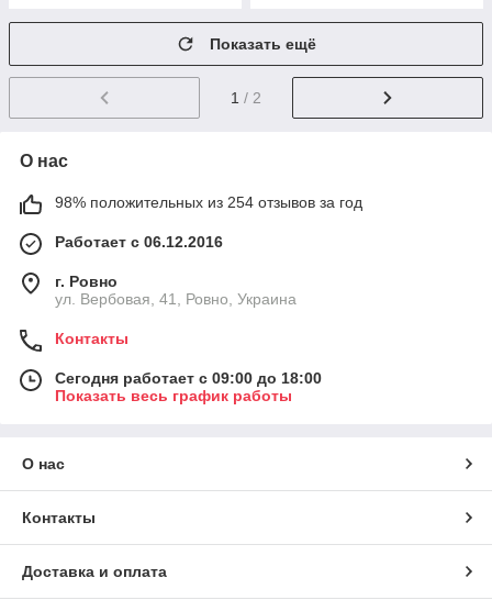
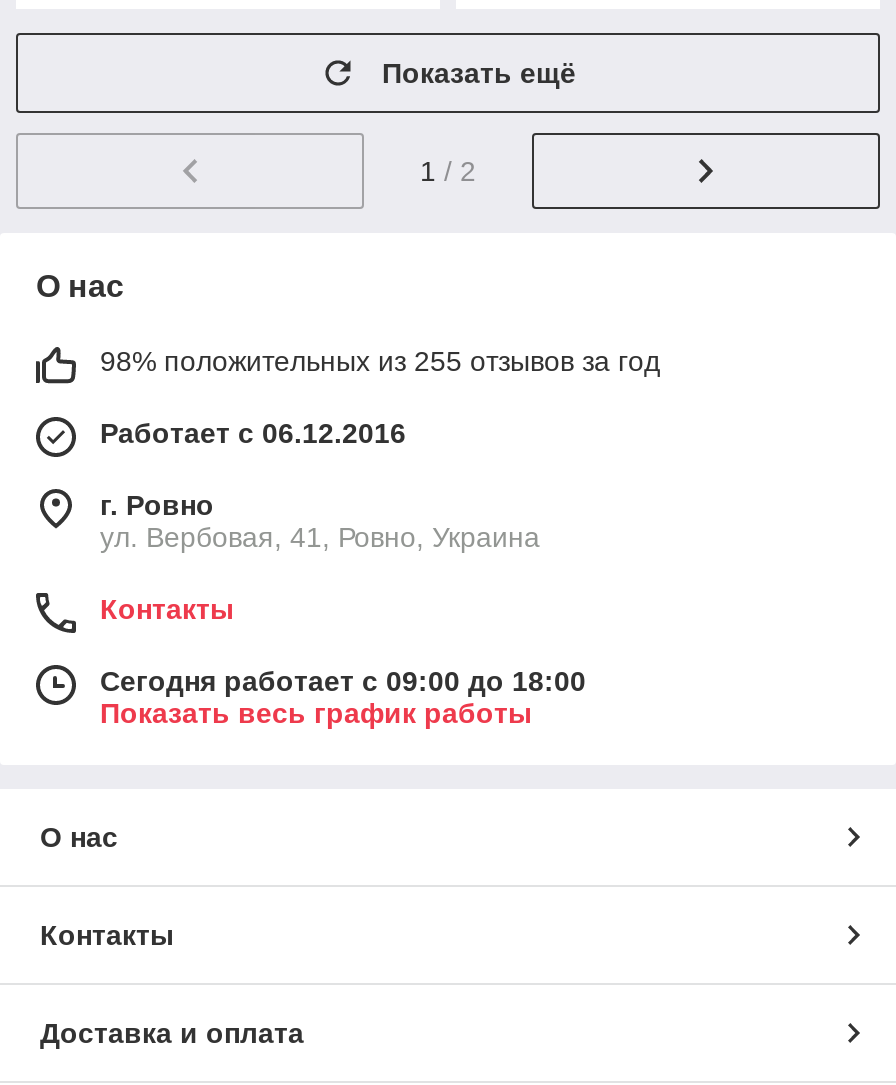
[55,193,362,211] 98% положительных из 254 отзывов за год -> [100,345,660,377] 98% положительных из 255 отзывов за год

